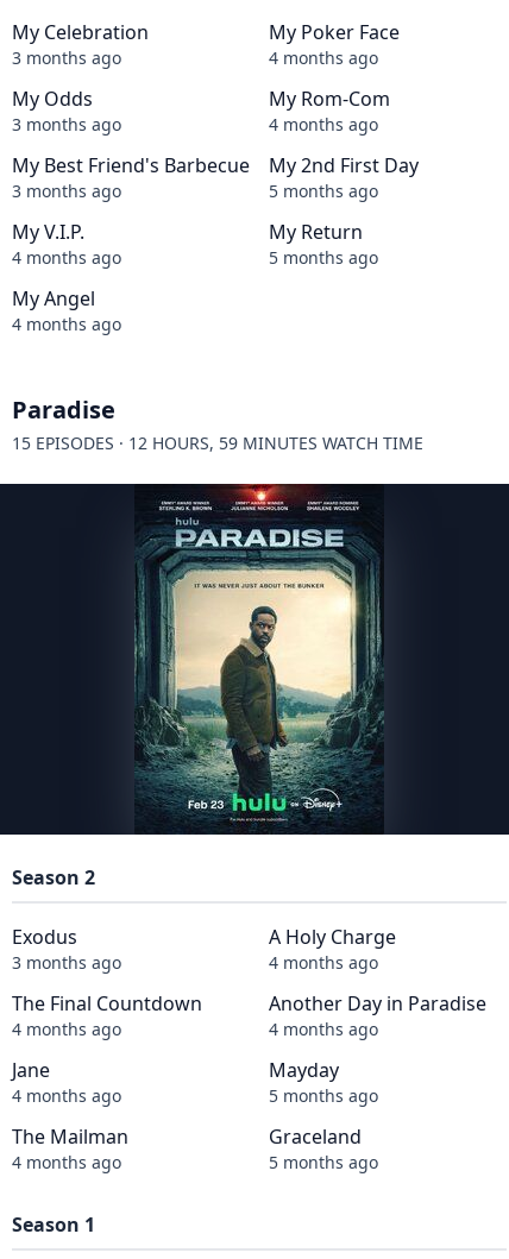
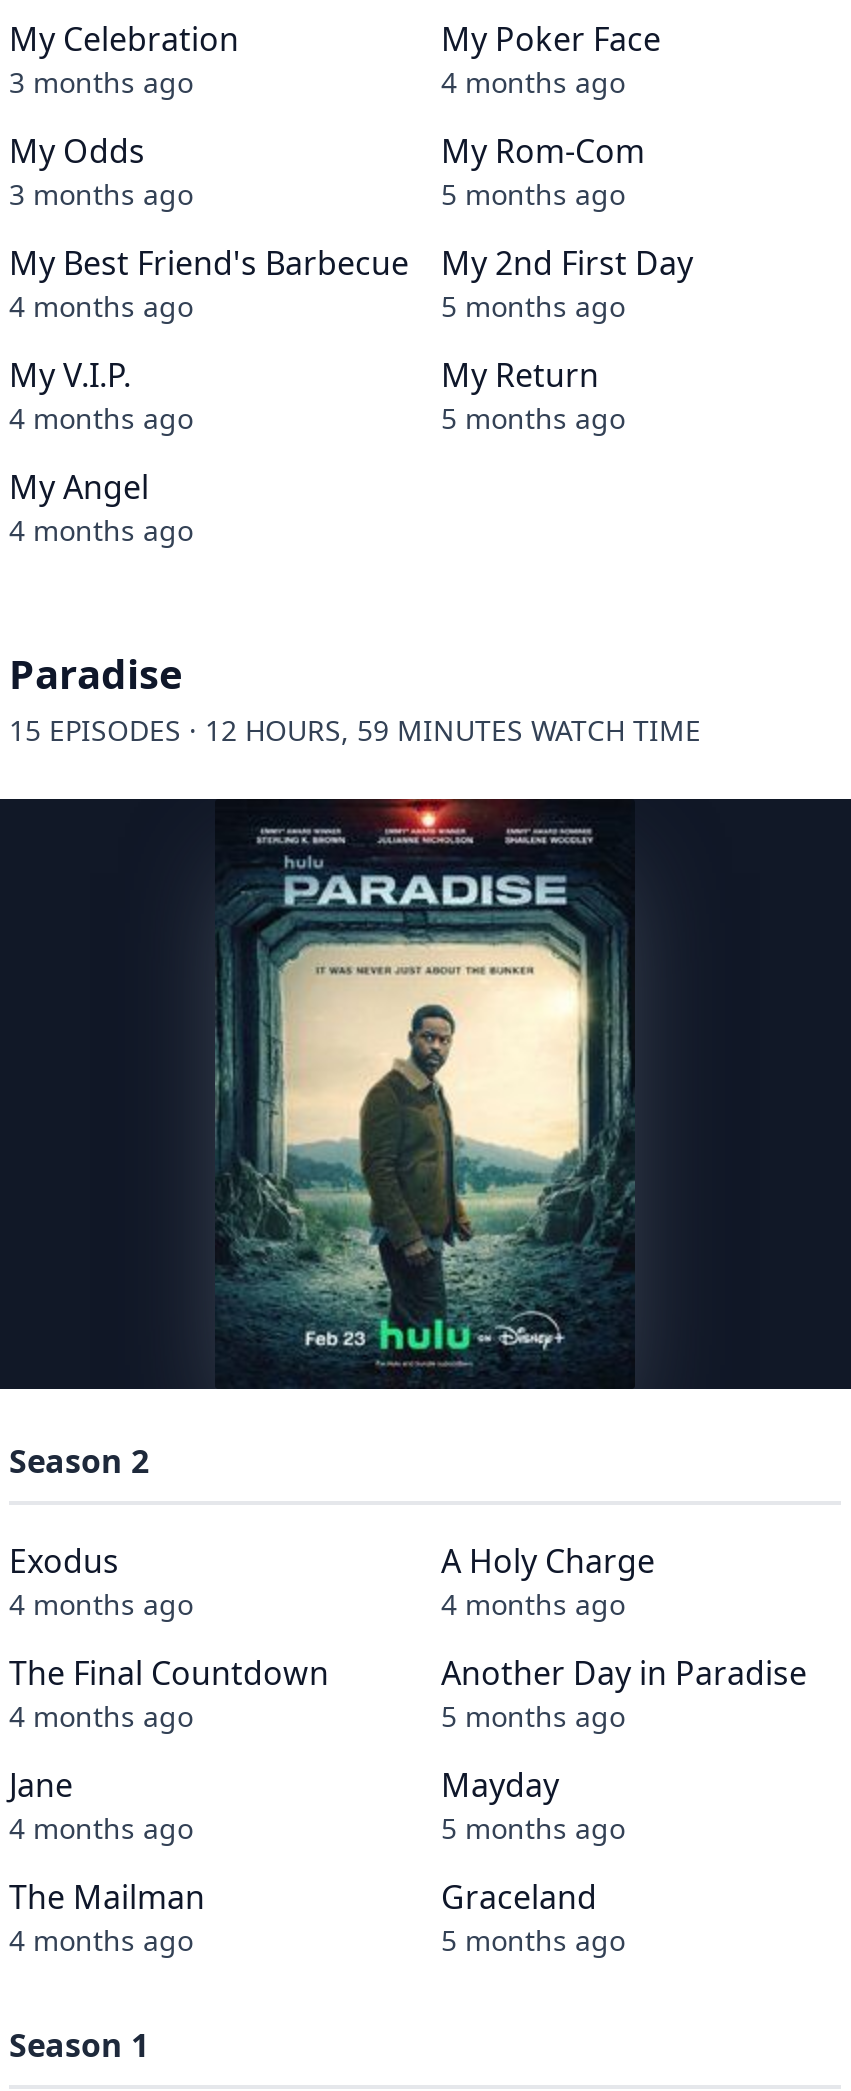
[269,113,378,136] 4 months ago -> [441,175,625,213] 5 months ago
[12,180,121,202] 3 months ago -> [9,287,193,325] 4 months ago
[12,951,121,974] 3 months ago -> [9,1585,193,1623] 4 months ago
[269,1018,378,1040] 4 months ago -> [441,1697,625,1735] 5 months ago

